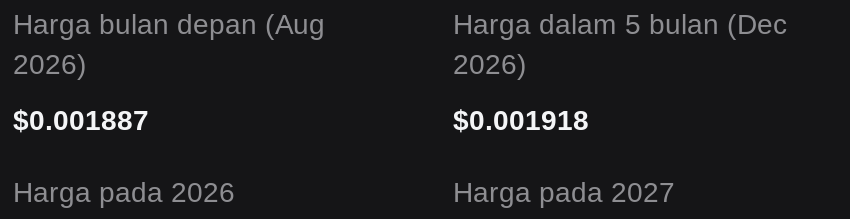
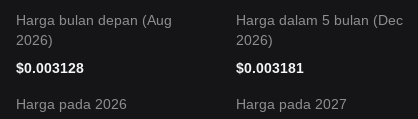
[13,104,149,136] $0.001887 -> [16,60,84,76] $0.003128
[453,104,589,136] $0.001918 -> [236,60,304,76] $0.003181

